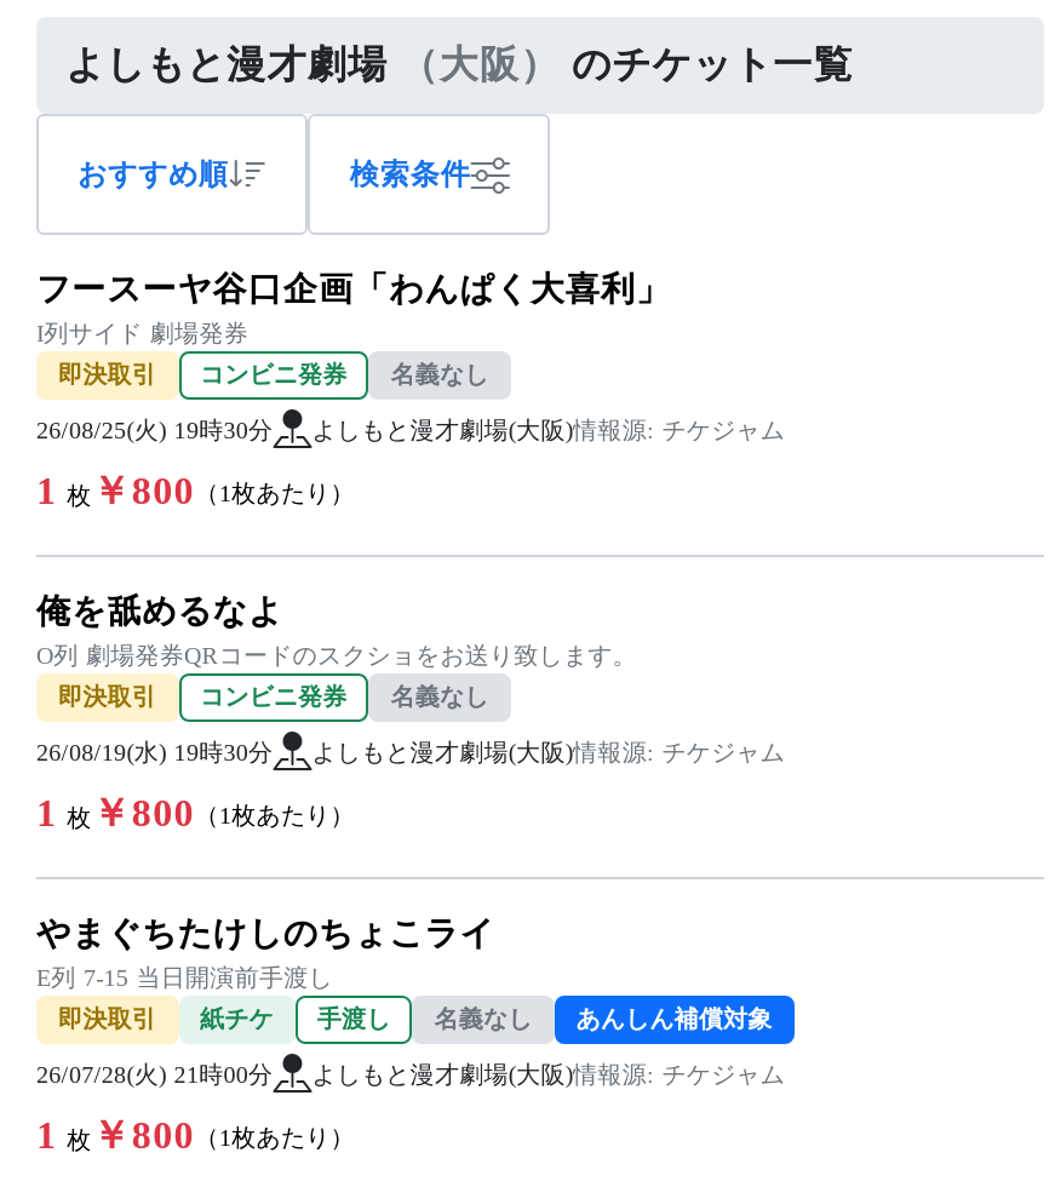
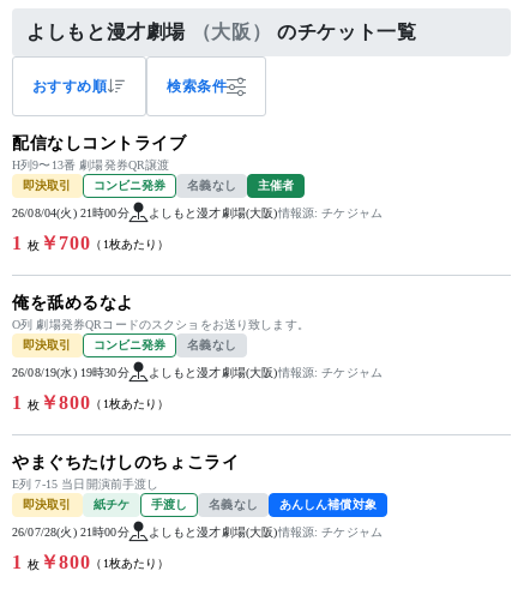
[36,272,671,347] フースーヤ谷口企画「わんぱく大喜利」 | I列サイド 劇場発券 -> [12,135,187,172] 配信なしコントライブ | H列9〜13番 劇場発券QR譲渡
[36,416,273,443] 26/08/25(火) 19時30分 -> [12,179,294,219] 主催者 | 26/08/04(火) 21時00分
[36,470,355,512] 1 枚￥800（1枚あたり） -> [12,233,170,253] 1 枚￥700（1枚あたり）

